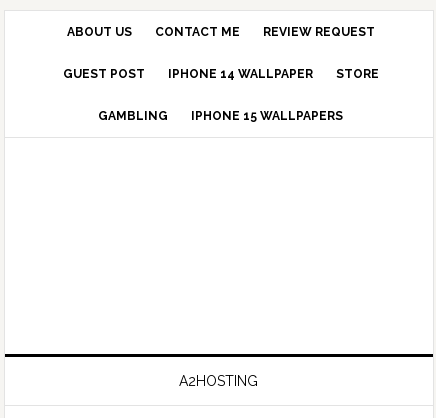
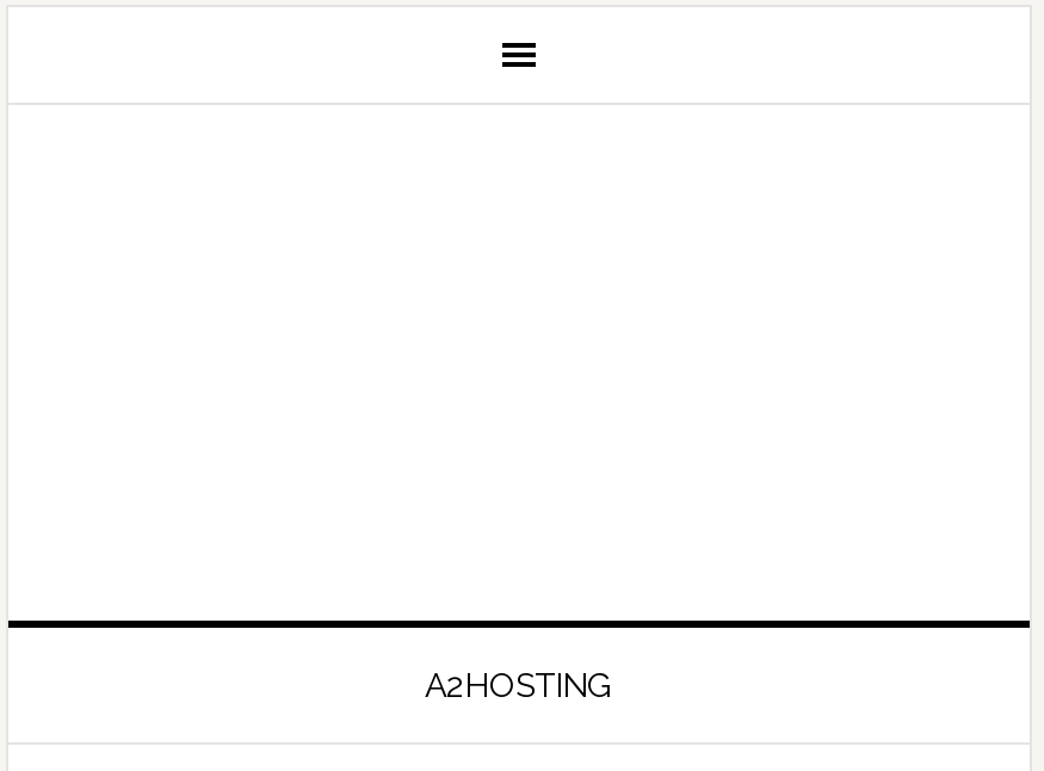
[63,25,379,123] ABOUT US | CONTACT ME | REVIEW REQUEST | GUEST POST | IPHONE 14 WALLPAPER | STORE | GAMBLING | IPHONE 15 WALLPAPERS -> none

